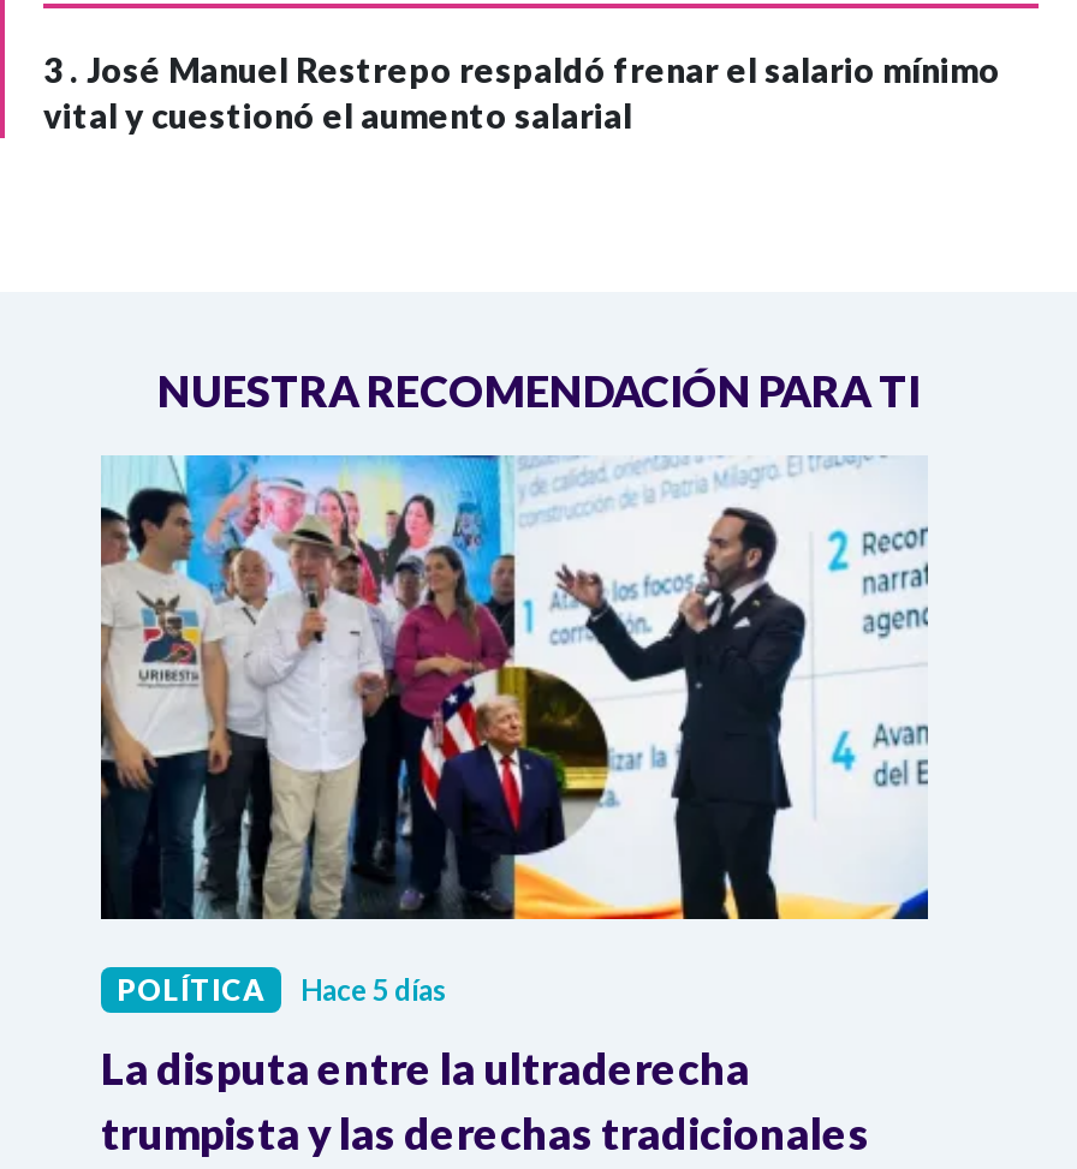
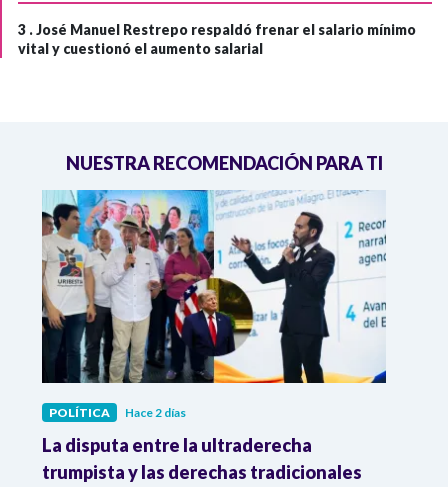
[118,971,447,1007] POLÍTICA Hace 5 días -> [49,405,186,420] POLÍTICA Hace 2 días

